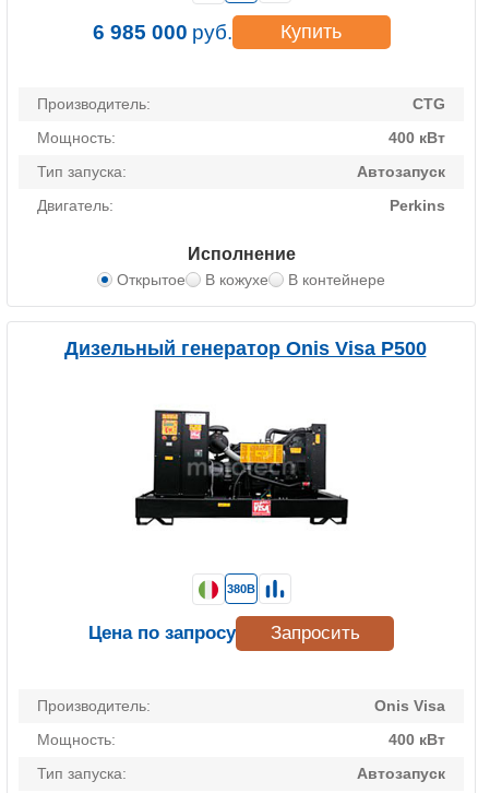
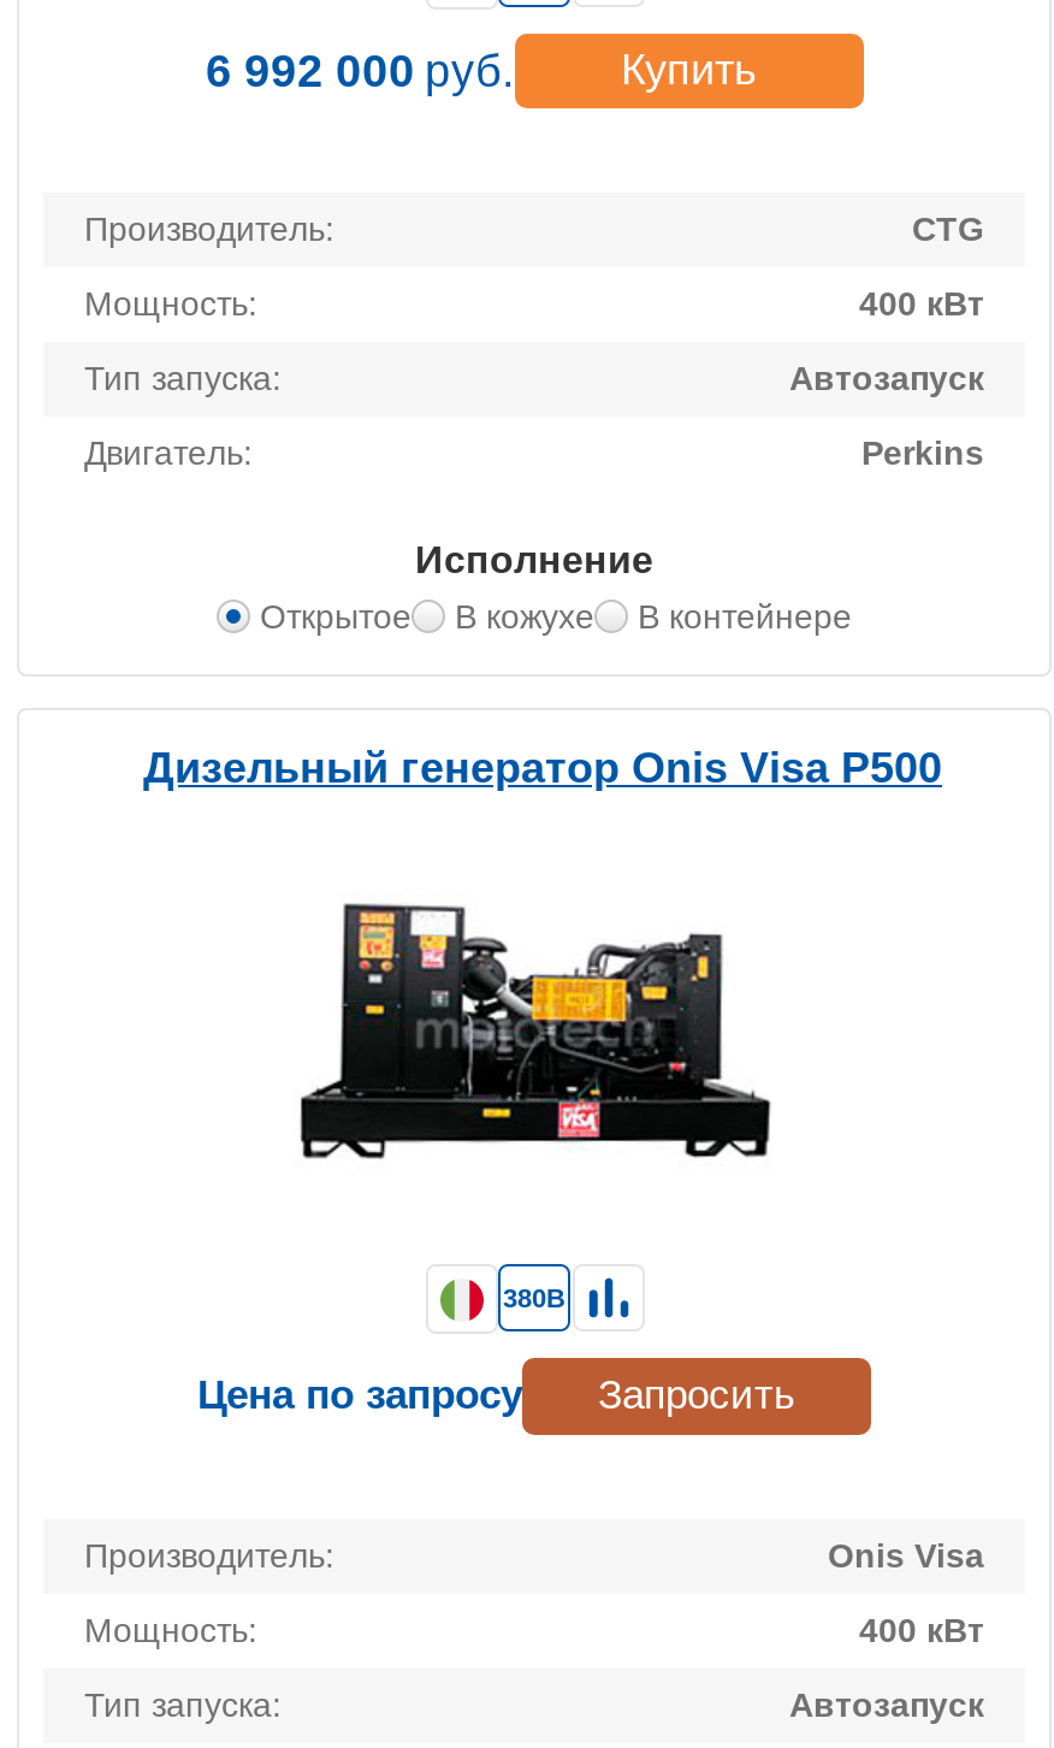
[92,20,232,43] 6 985 000 руб. -> [206,45,514,96] 6 992 000 руб.

